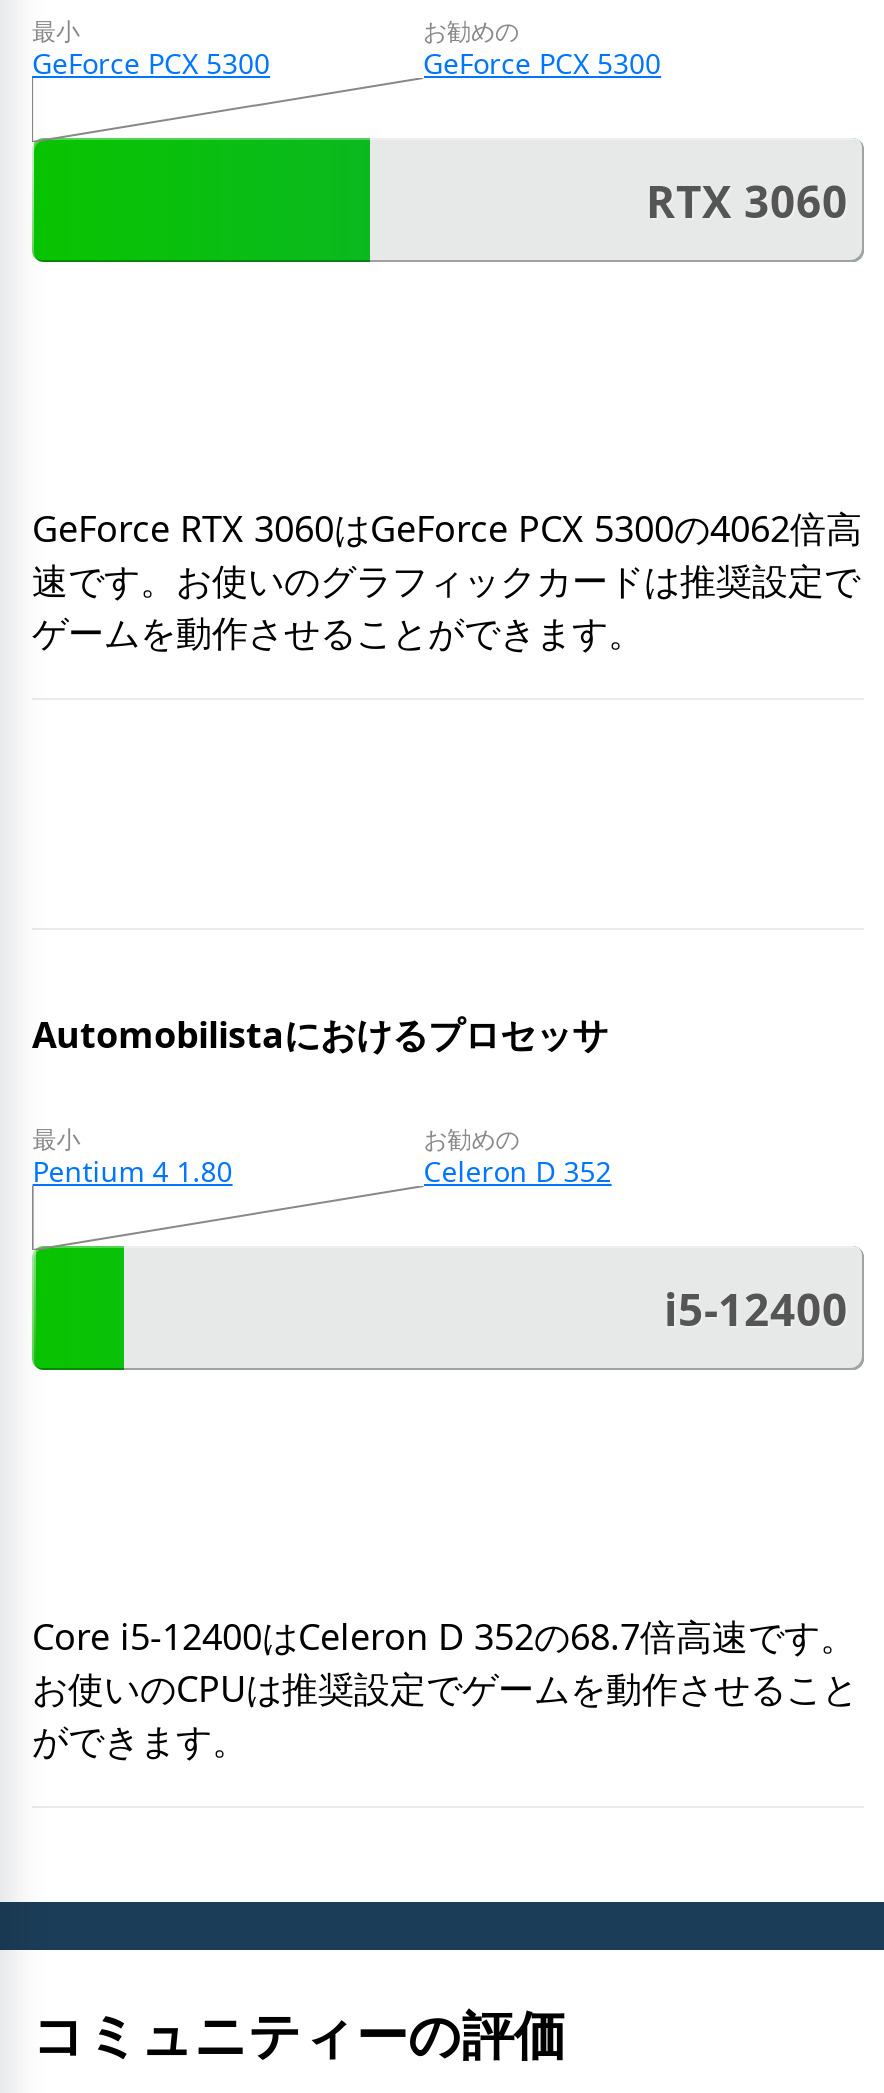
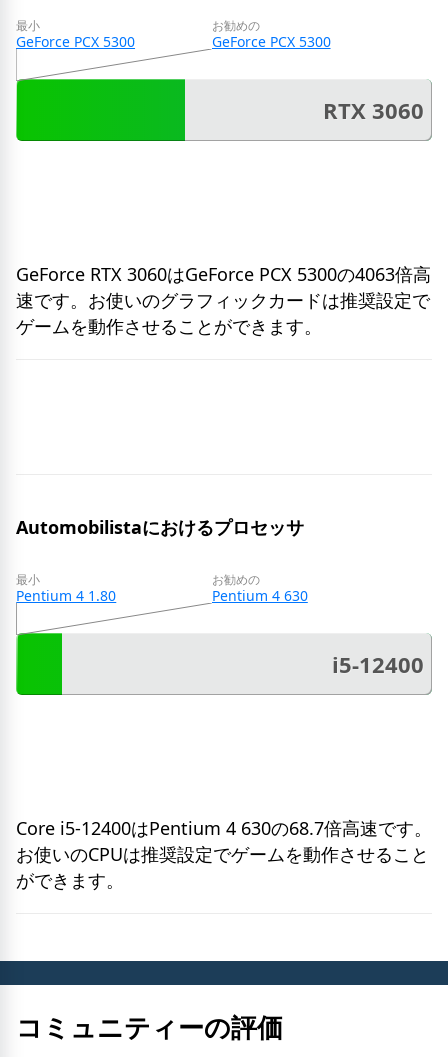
[32,504,862,552] GeForce RTX 3060はGeForce PCX 5300の4062倍高 -> [16,262,431,286] GeForce RTX 3060はGeForce PCX 5300の4063倍高
[424,1152,612,1190] Celeron D 352 -> [212,586,308,605] Pentium 4 630
[32,1612,856,1660] Core i5-12400はCeleron D 352の68.7倍高速です。 -> [16,816,432,840] Core i5-12400はPentium 4 630の68.7倍高速です。

